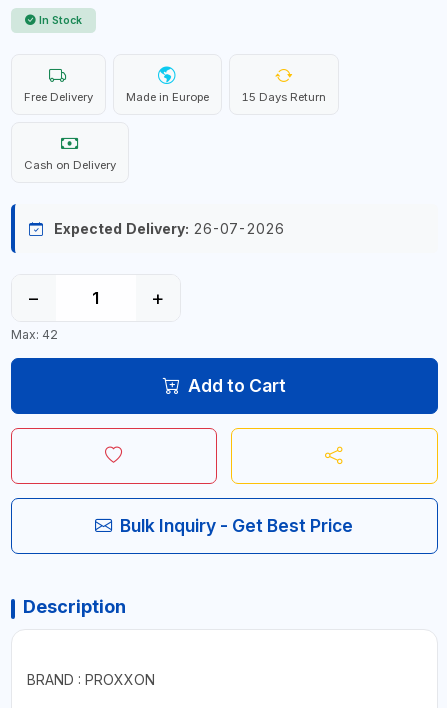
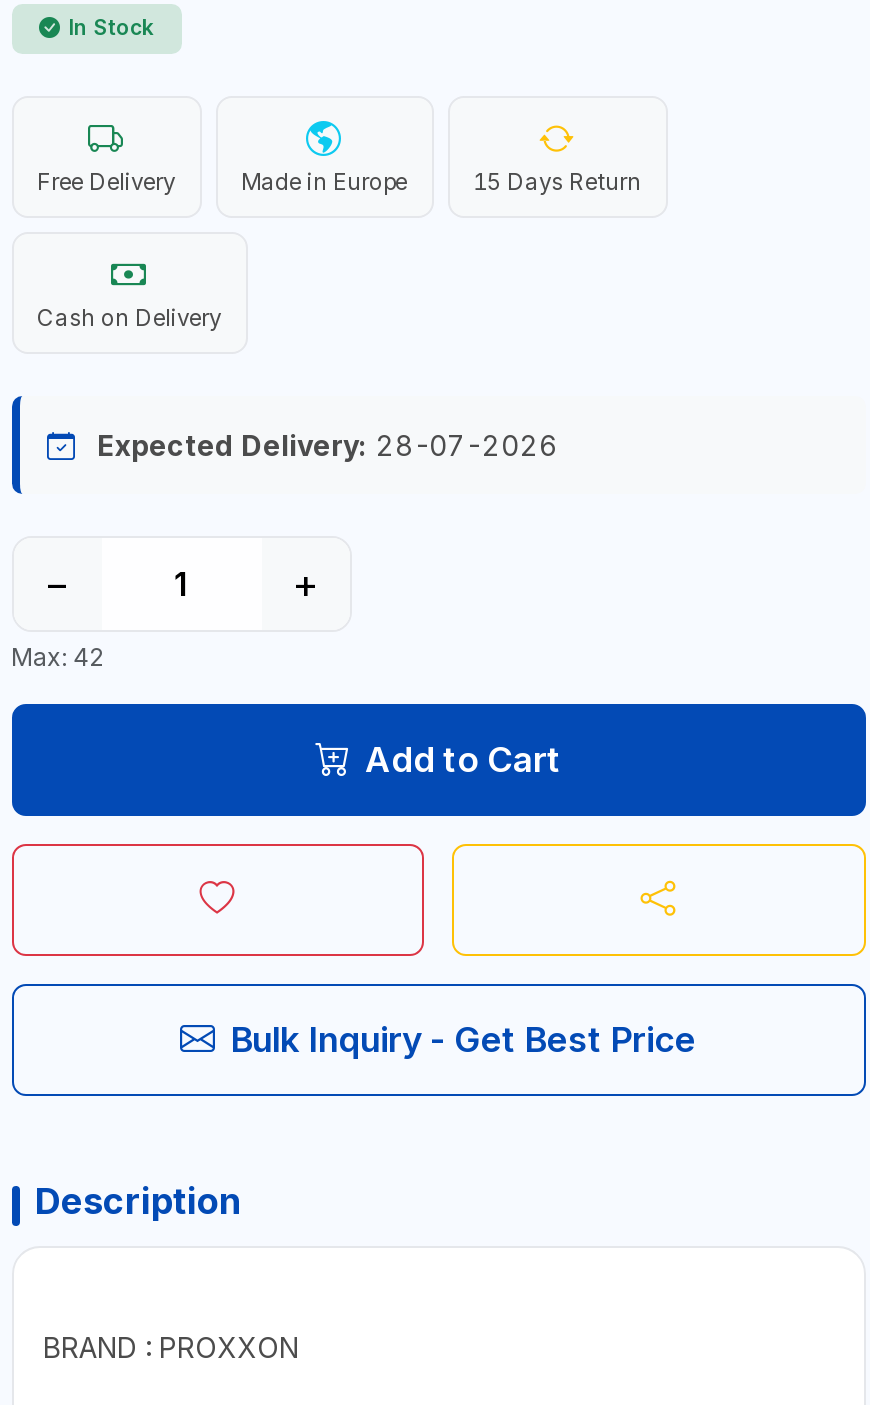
[53,220,283,237] Expected Delivery: 26-07-2026 -> [97,428,557,462] Expected Delivery: 28-07-2026

